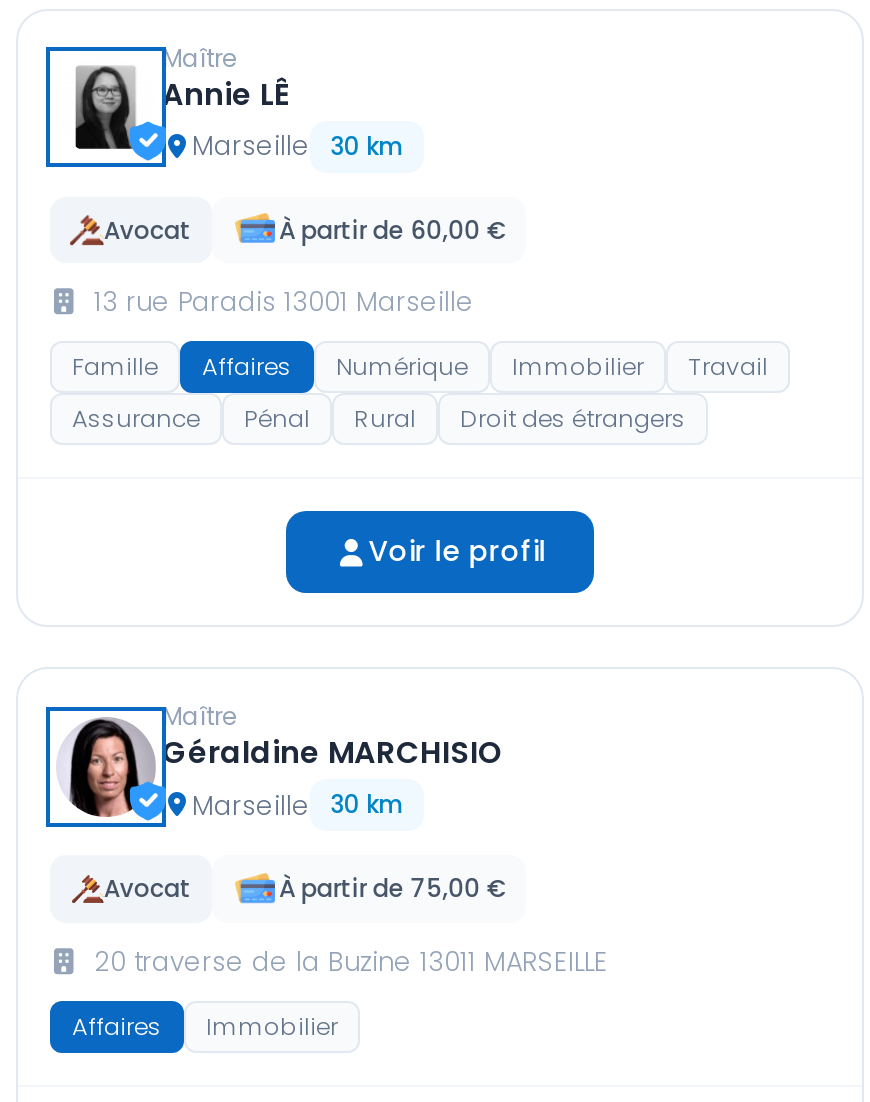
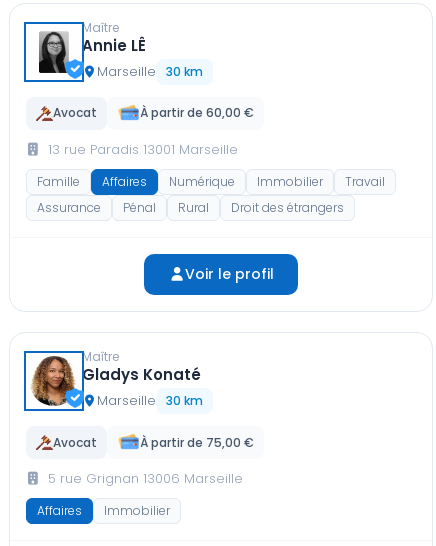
[50,706,504,828] [image] | Géraldine MARCHISIO -> [31,356,201,406] [image] | Gladys Konaté
[86,943,608,981] 20 traverse de la Buzine 13011 MARSEILLE -> [44,469,243,488] 5 rue Grignan 13006 Marseille

